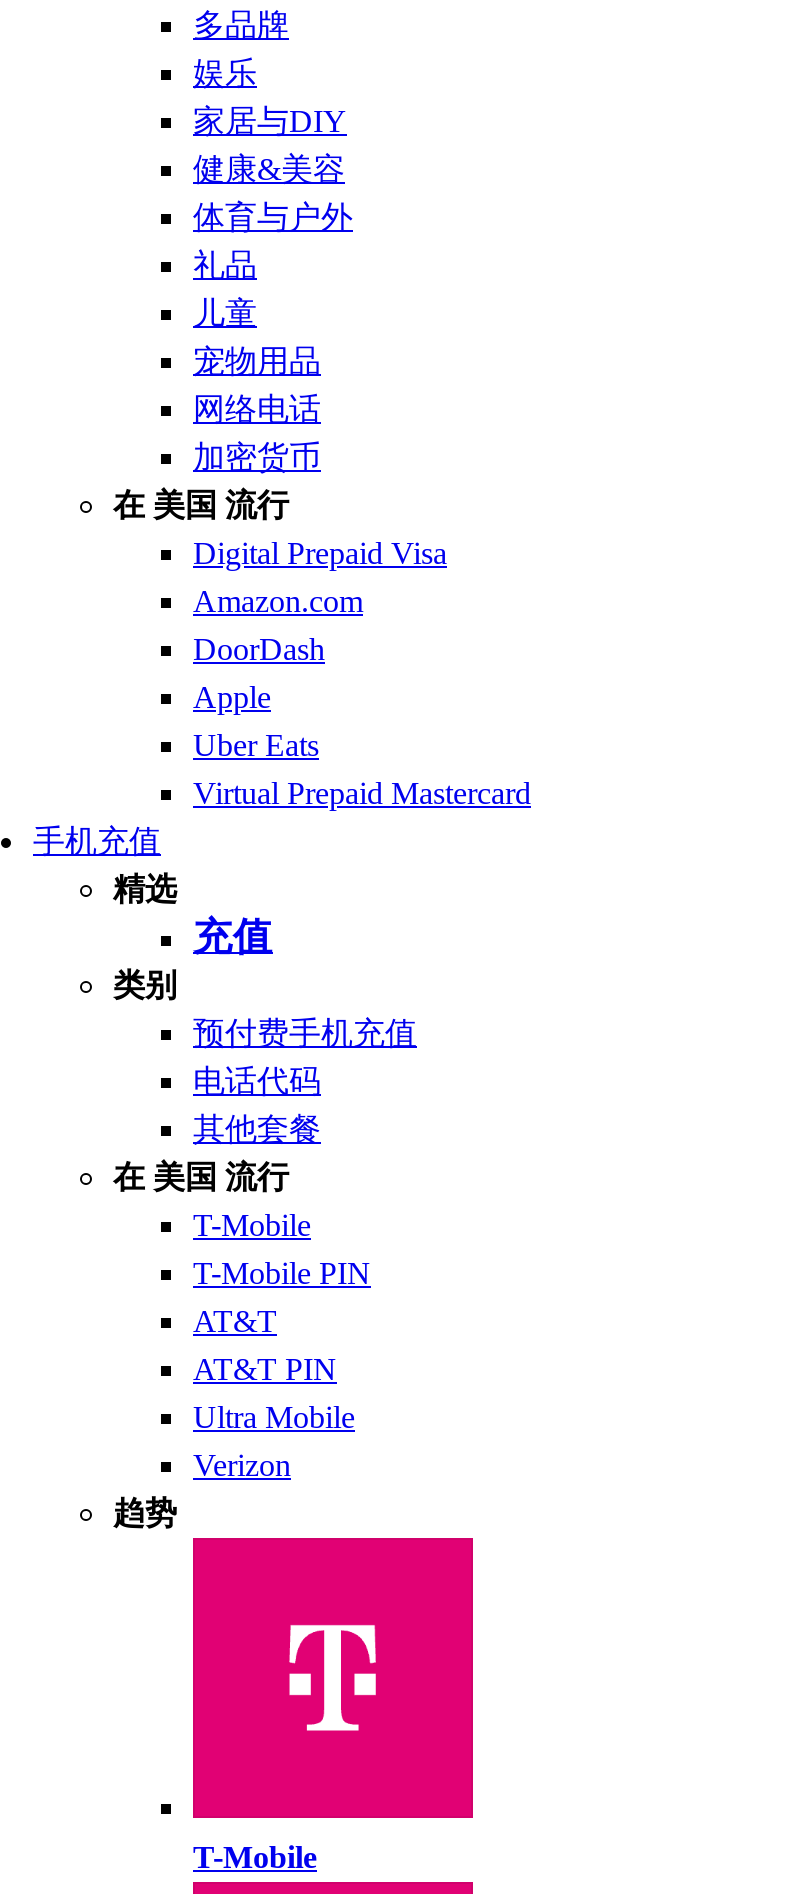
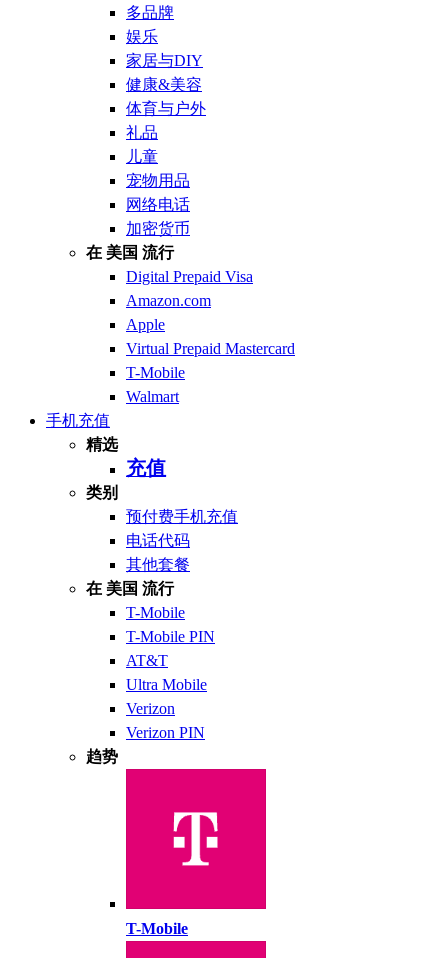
[193,632,325,666] DoorDash -> none
moved [193,680,271,714] -> [126,316,165,333]: Apple
[193,728,319,762] Uber Eats -> none
moved [193,776,531,810] -> [126,340,295,357]: Virtual Prepaid Mastercard
none -> [126,364,185,405] T-Mobile | Walmart
[193,1352,337,1386] AT&T PIN -> none
moved [193,1400,355,1482] -> [126,676,207,717]: Ultra Mobile | Verizon
none -> [126,724,205,741] Verizon PIN

